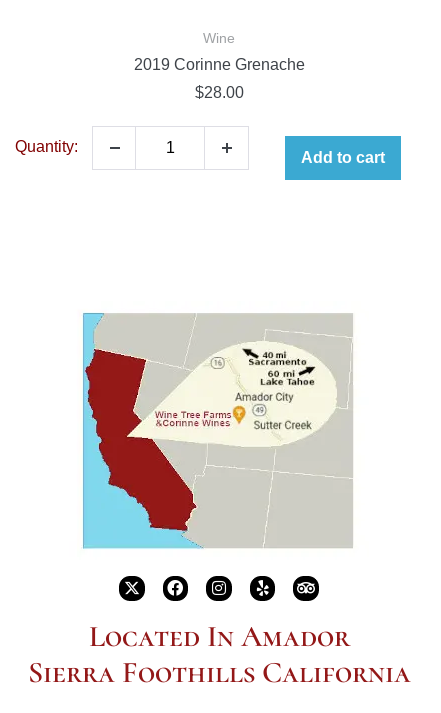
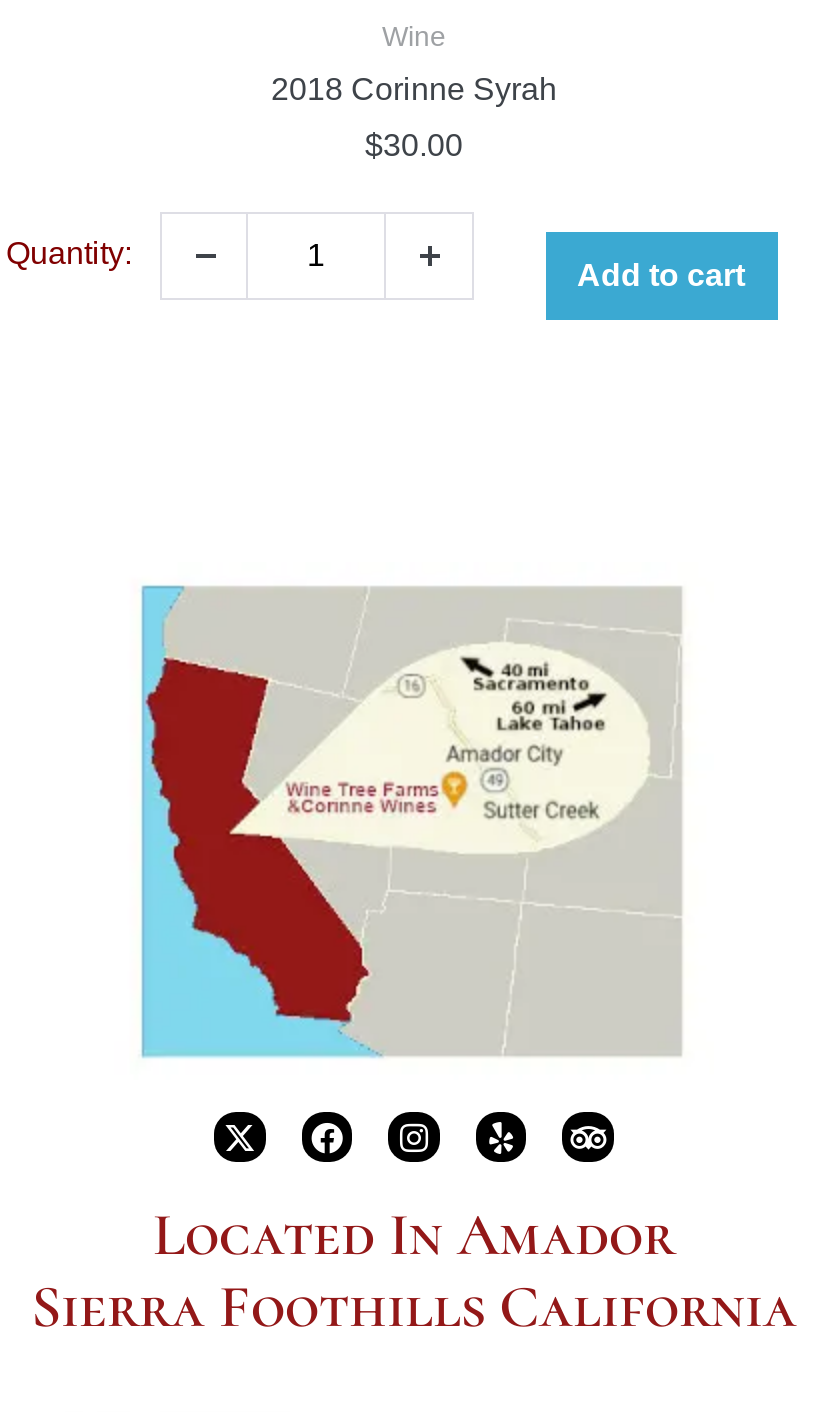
[133,56,304,73] 2019 Corinne Grenache -> [271,71,557,105] 2018 Corinne Syrah
[194,84,243,101] $28.00 -> [365,127,463,161] $30.00

